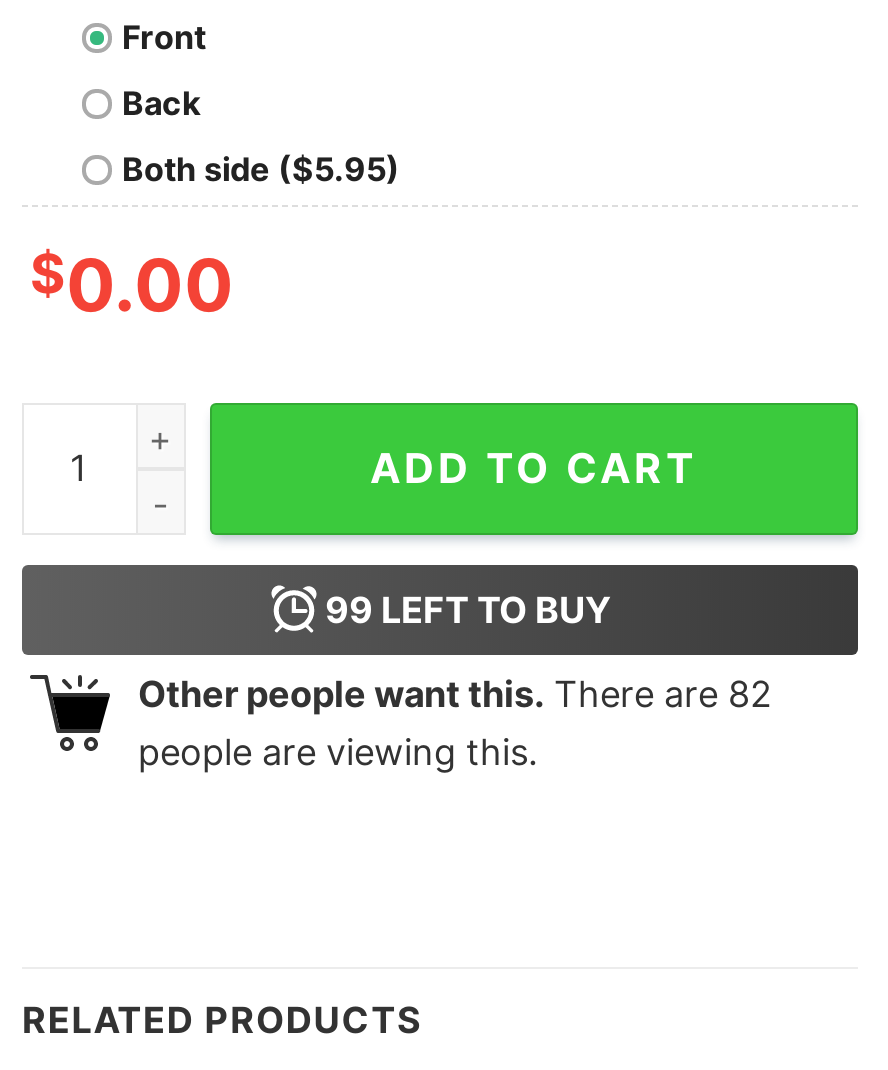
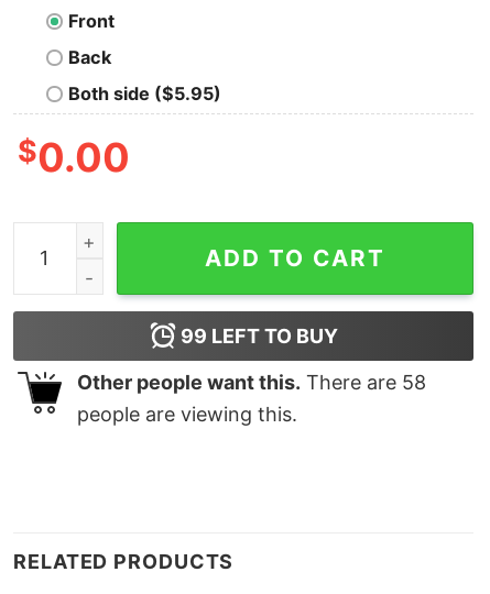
[138,672,772,714] Other people want this. There are 82 -> [77,370,426,393] Other people want this. There are 58

